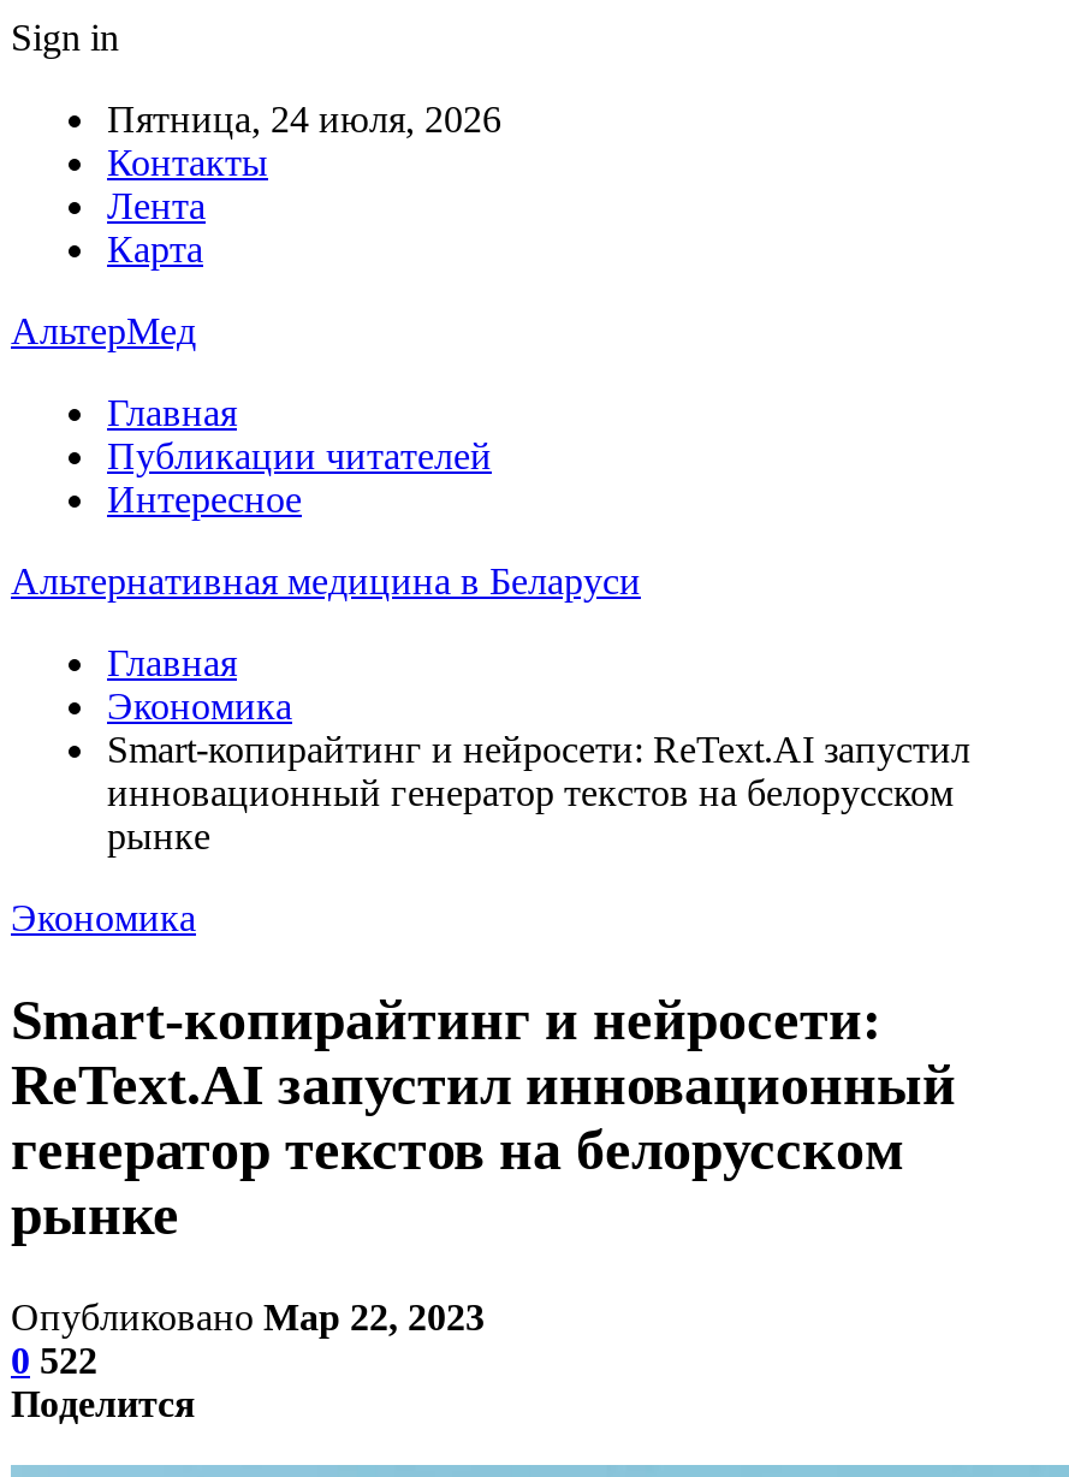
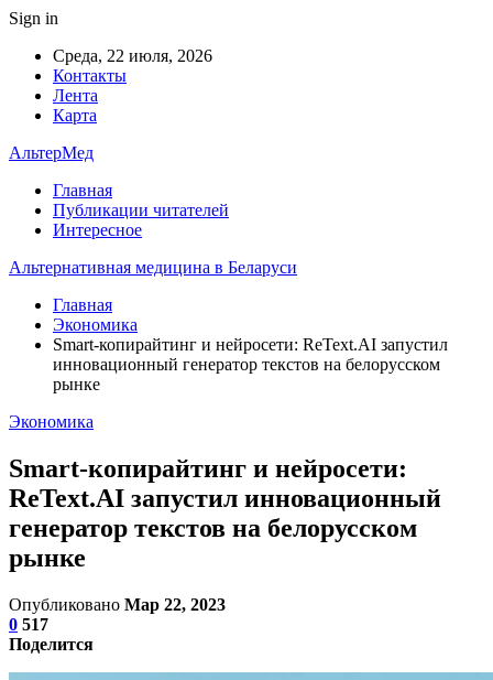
[107,99,501,140] Пятница, 24 июля, 2026 -> [53,46,212,65] Среда, 22 июля, 2026
[11,1339,97,1380] 0 522 -> [9,615,48,633] 0 517

